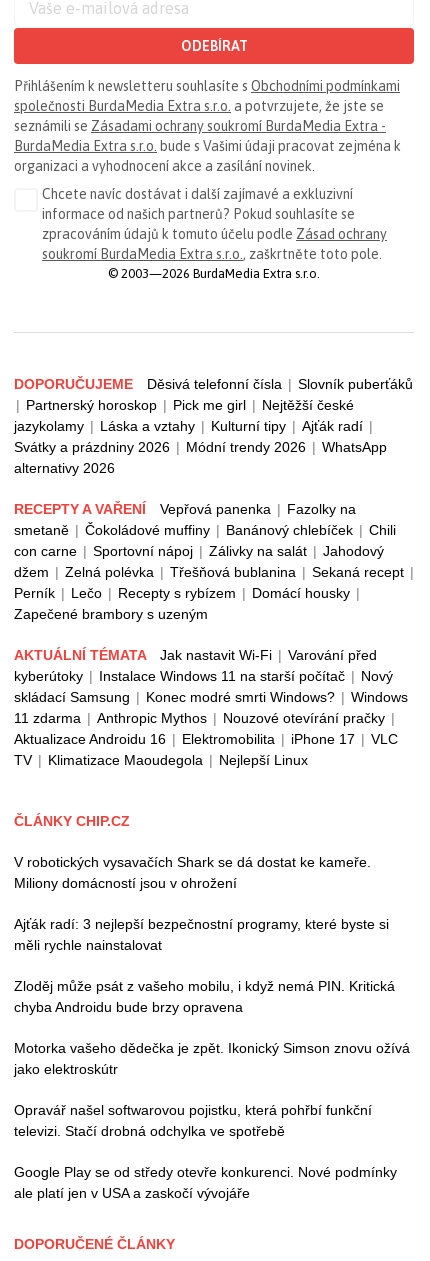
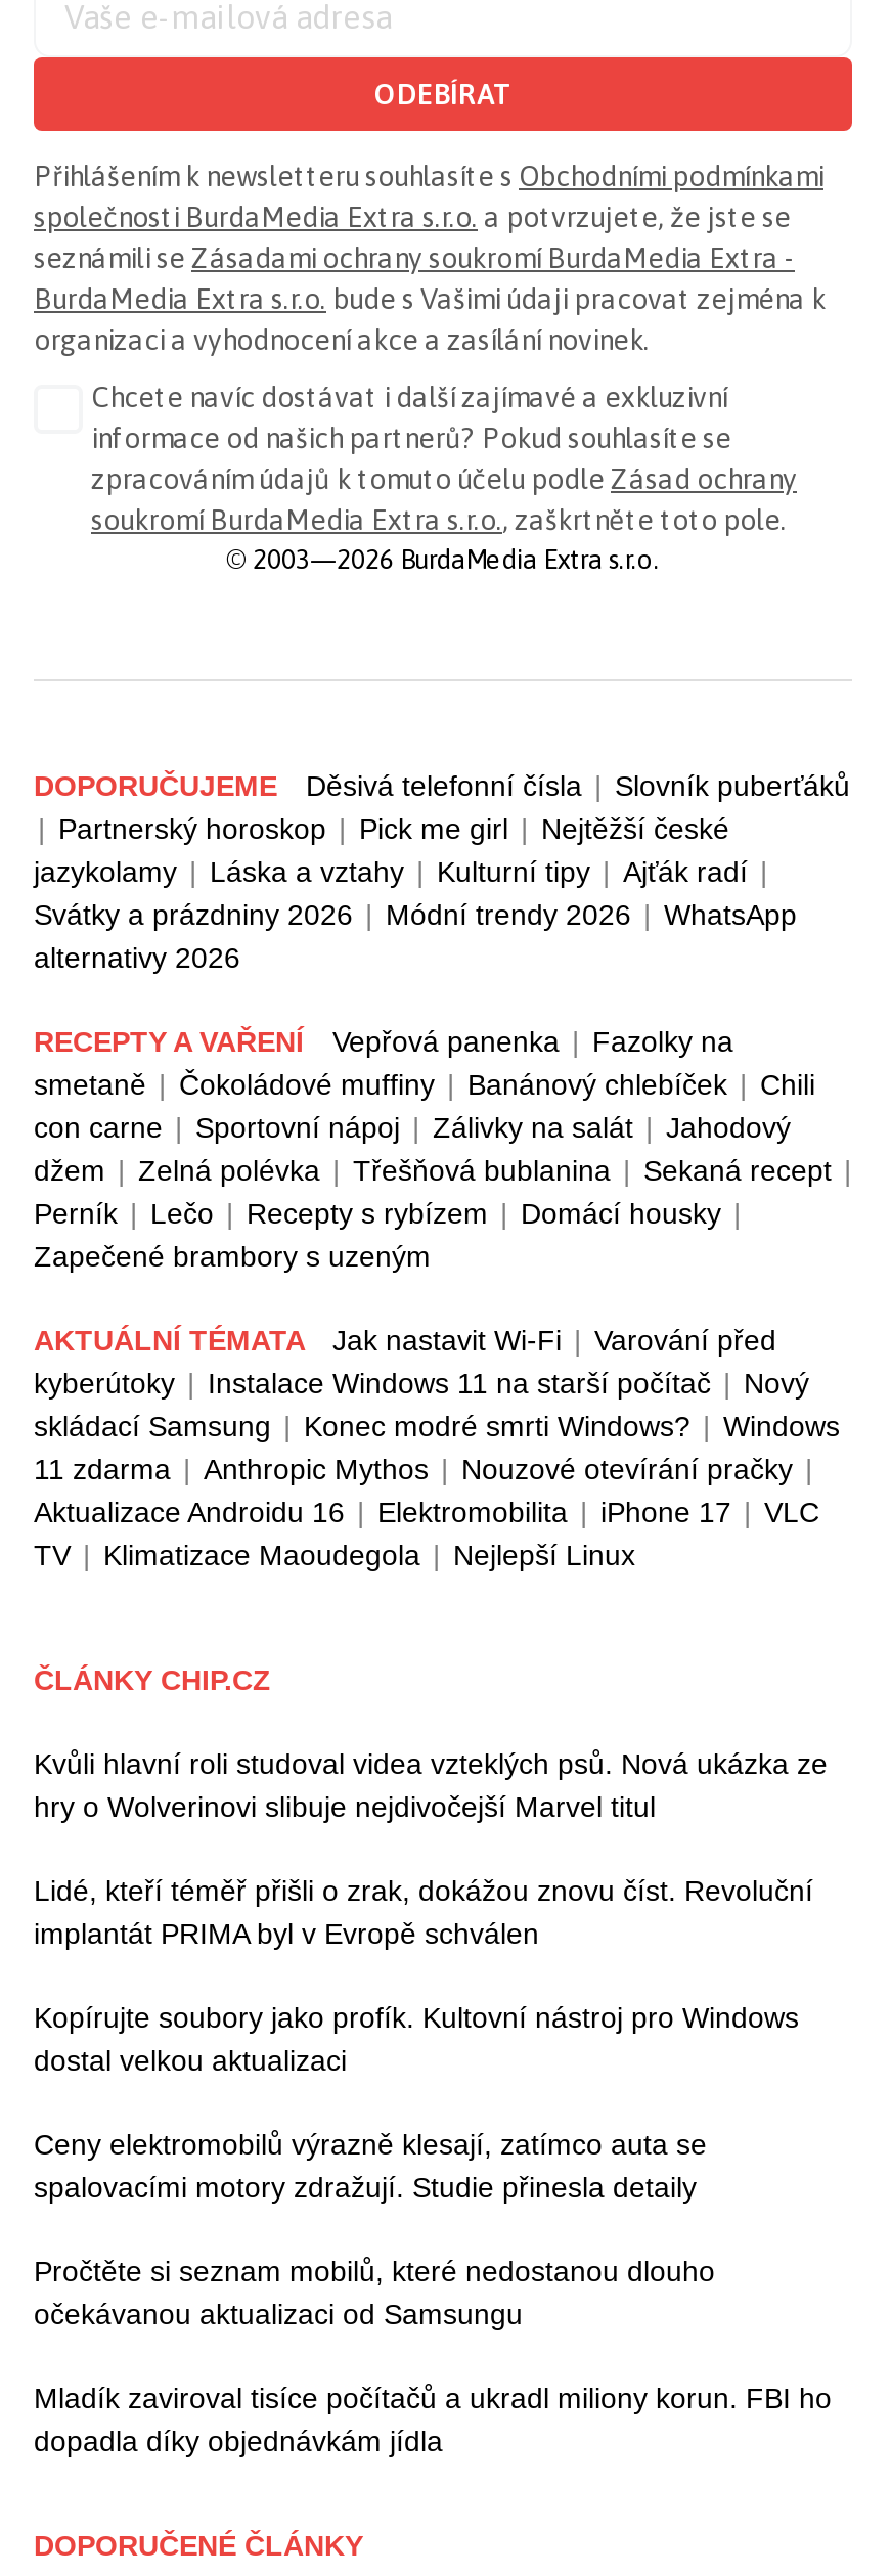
[14,854,371,891] V robotických vysavačích Shark se dá dostat ke kameře. | Miliony domácností jsou v ohrožení -> [34,1747,828,1823] Kvůli hlavní roli studoval videa vzteklých psů. Nová ukázka ze | hry o Wolverinovi slibuje nejdivočejší Marvel titul
[14,916,389,953] Ajťák radí: 3 nejlepší bezpečnostní programy, které byste si | měli rychle nainstalovat -> [34,1874,813,1950] Lidé, kteří téměř přišli o zrak, dokážou znovu číst. Revoluční | implantát PRIMA byl v Evropě schválen
[14,978,395,1015] Zloděj může psát z vašeho mobilu, i když nemá PIN. Kritická | chyba Androidu bude brzy opravena -> [34,2001,799,2077] Kopírujte soubory jako profík. Kultovní nástroj pro Windows | dostal velkou aktualizaci
[14,1040,410,1077] Motorka vašeho dědečka je zpět. Ikonický Simson znovu ožívá | jako elektroskútr -> [34,2128,707,2204] Ceny elektromobilů výrazně klesají, zatímco auta se | spalovacími motory zdražují. Studie přinesla detaily
[14,1102,372,1139] Opravář našel softwarovou pojistku, která pohřbí funkční | televizi. Stačí drobná odchylka ve spotřebě -> [34,2255,715,2330] Pročtěte si seznam mobilů, které nedostanou dlouho | očekávanou aktualizaci od Samsungu
[14,1164,397,1201] Google Play se od středy otevře konkurenci. Nové podmínky | ale platí jen v USA a zaskočí vývojáře -> [34,2382,832,2457] Mladík zaviroval tisíce počítačů a ukradl miliony korun. FBI ho | dopadla díky objednávkám jídla

